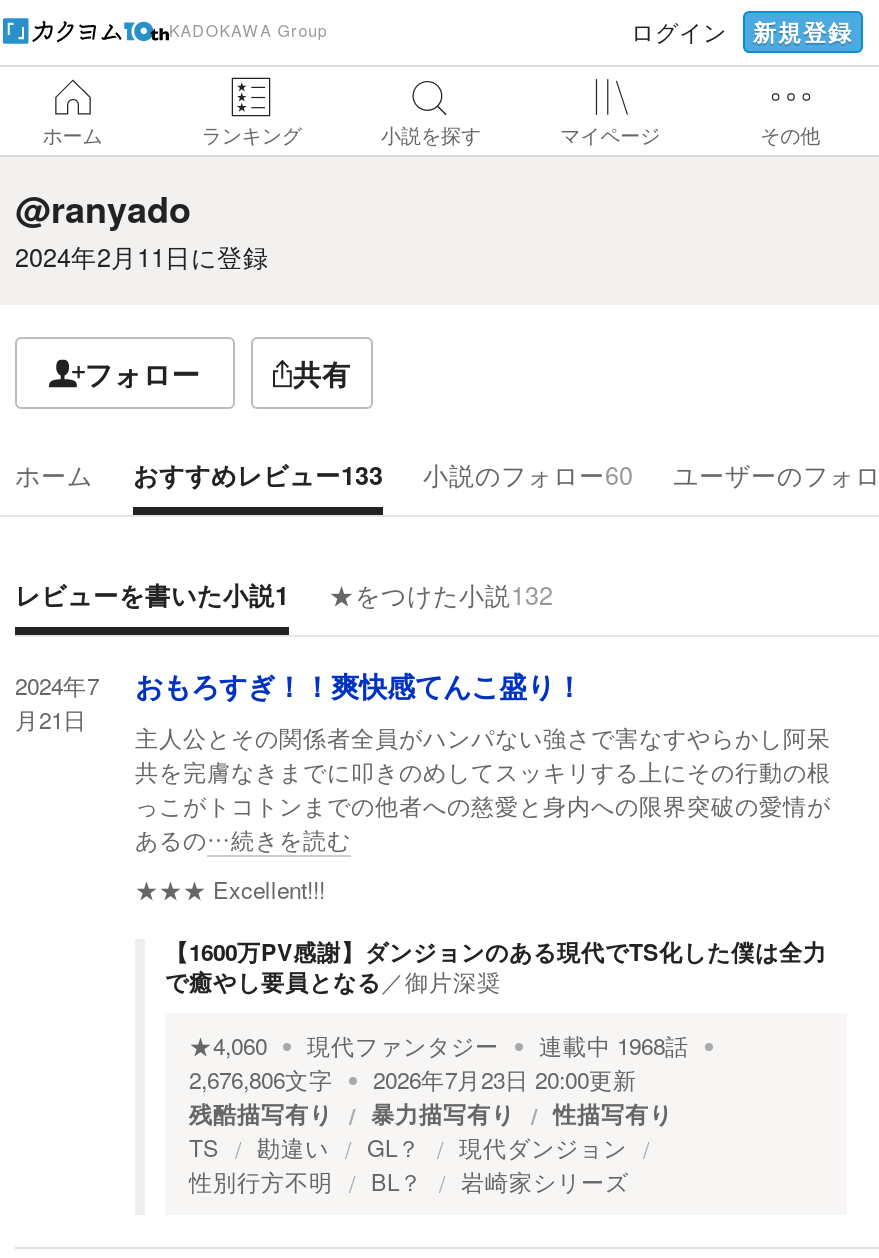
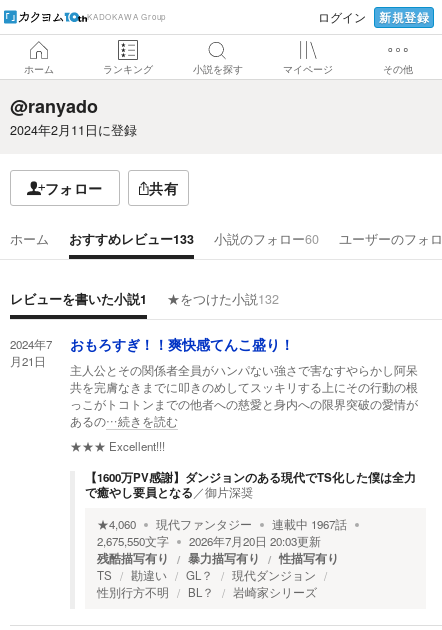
[539,1029,689,1061] 連載中 1968話 -> [272,516,347,532] 連載中 1967話
[189,1063,333,1095] 2,676,806文字 -> [97,533,169,549] 2,675,550文字
[373,1063,637,1095] 2026年7月23日 20:00更新 -> [189,533,321,549] 2026年7月20日 20:03更新

